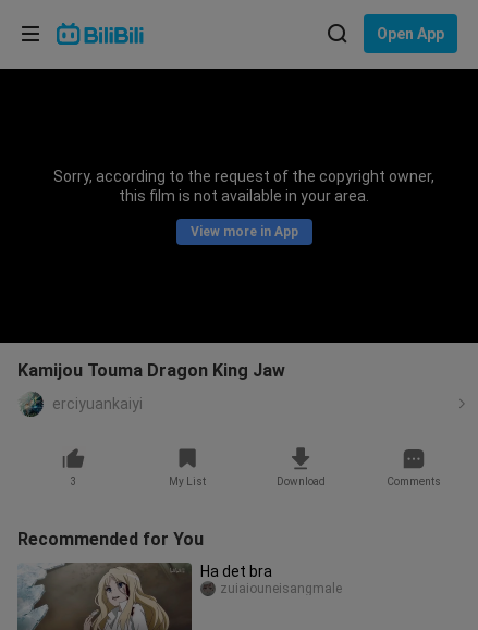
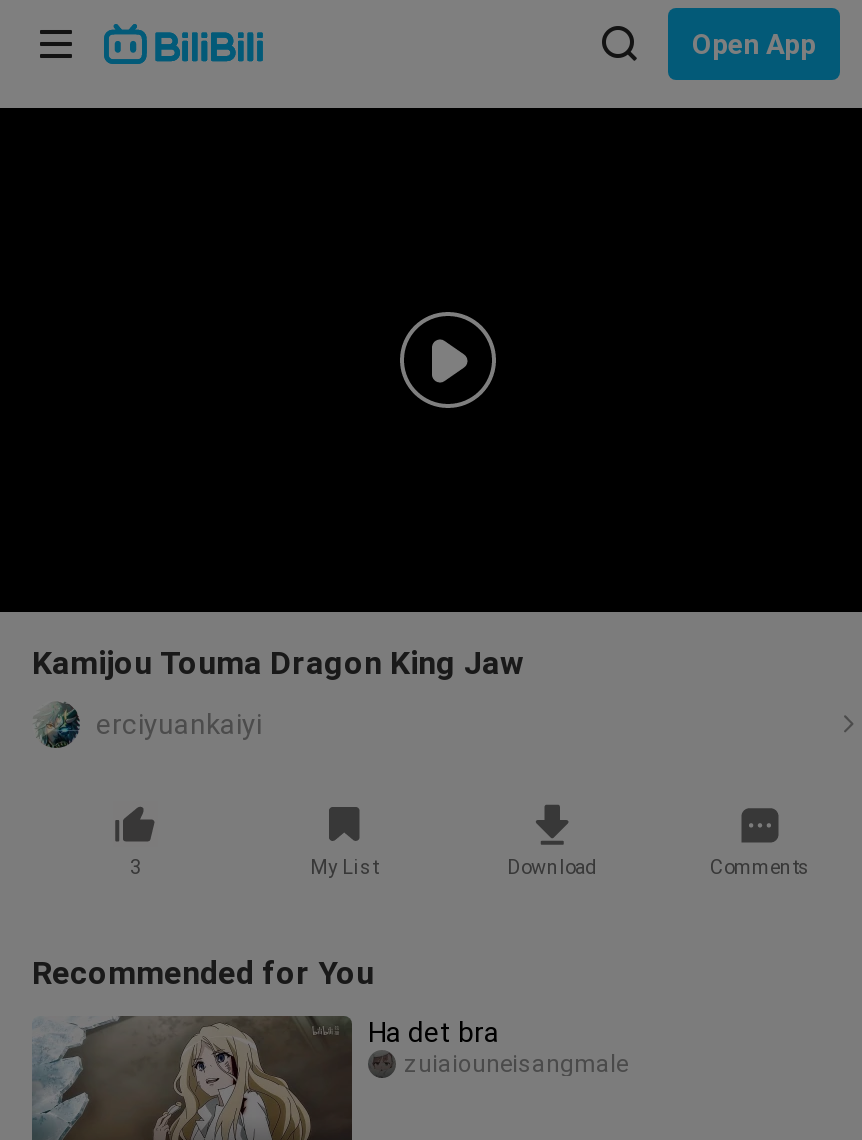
[53,168,434,239] Sorry, according to the request of the copyright owner, | this film is not available in your area. | View more in App -> none

